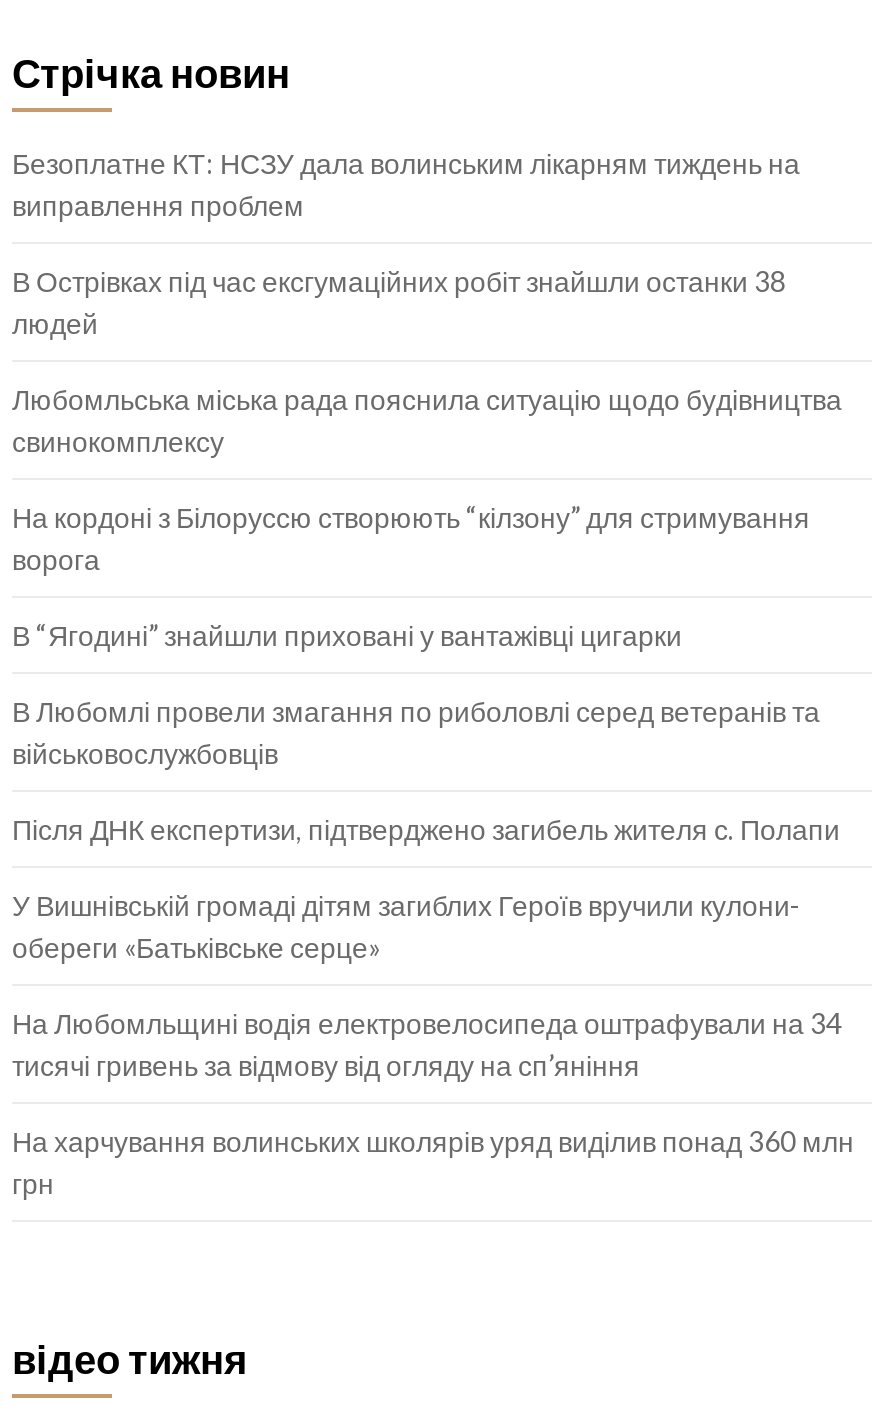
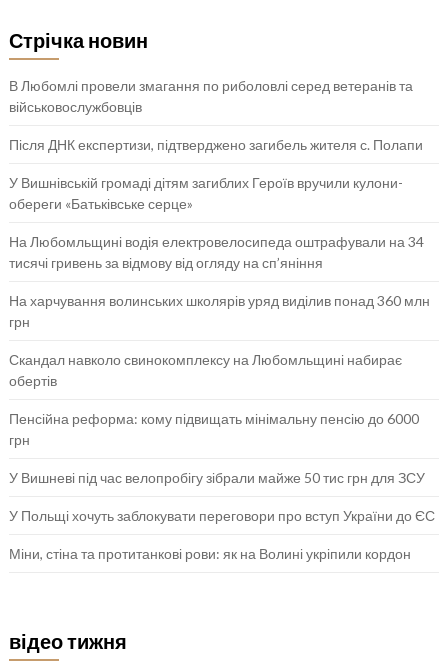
[12,146,842,652] Безоплатне КТ: НСЗУ дала волинським лікарням тиждень на | виправлення проблем | В Острівках під час ексгумаційних робіт знайшли останки 38 | людей | Любомльська міська рада пояснила ситуацію щодо будівництва | свинокомплексу | На кордоні з Білоруссю створюють “кілзону” для стримування | ворога | В “Ягодині” знайшли приховані у вантажівці цигарки -> none
moved [12,694,854,1200] -> [9,77,430,330]: В Любомлі провели змагання по риболовлі серед ветеранів та | військовослужбовців | Після ДНК експертизи, підтверджено загибель жителя с. Полапи | ... | На харчування волинських школярів уряд виділив понад 360 млн | грн
none -> [9,351,435,562] Скандал навколо свинокомплексу на Любомльщині набирає | обертів | Пенсійна реформа: кому підвищать мінімальну пенсію до 6000 | грн | У Вишневі під час велопробігу зібрали майже 50 тис грн для ЗСУ | У Польщі хочуть заблокувати переговори про вступ України до ЄС | Міни, стіна та протитанкові рови: як на Волині укріпили кордон

